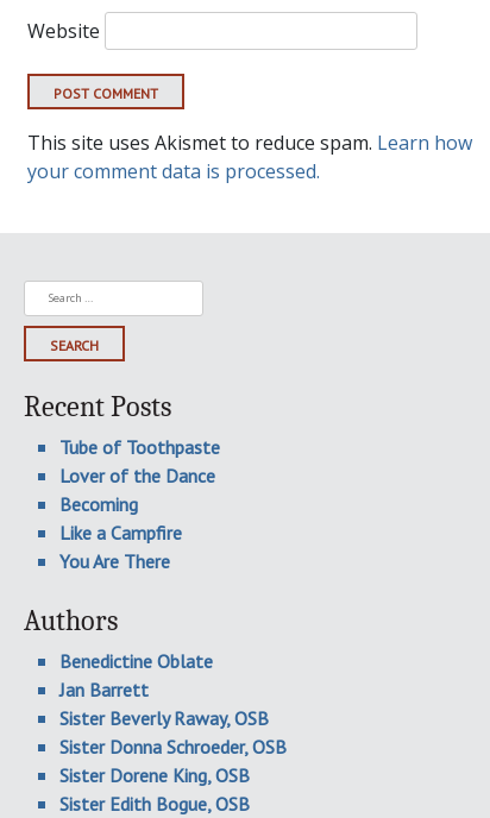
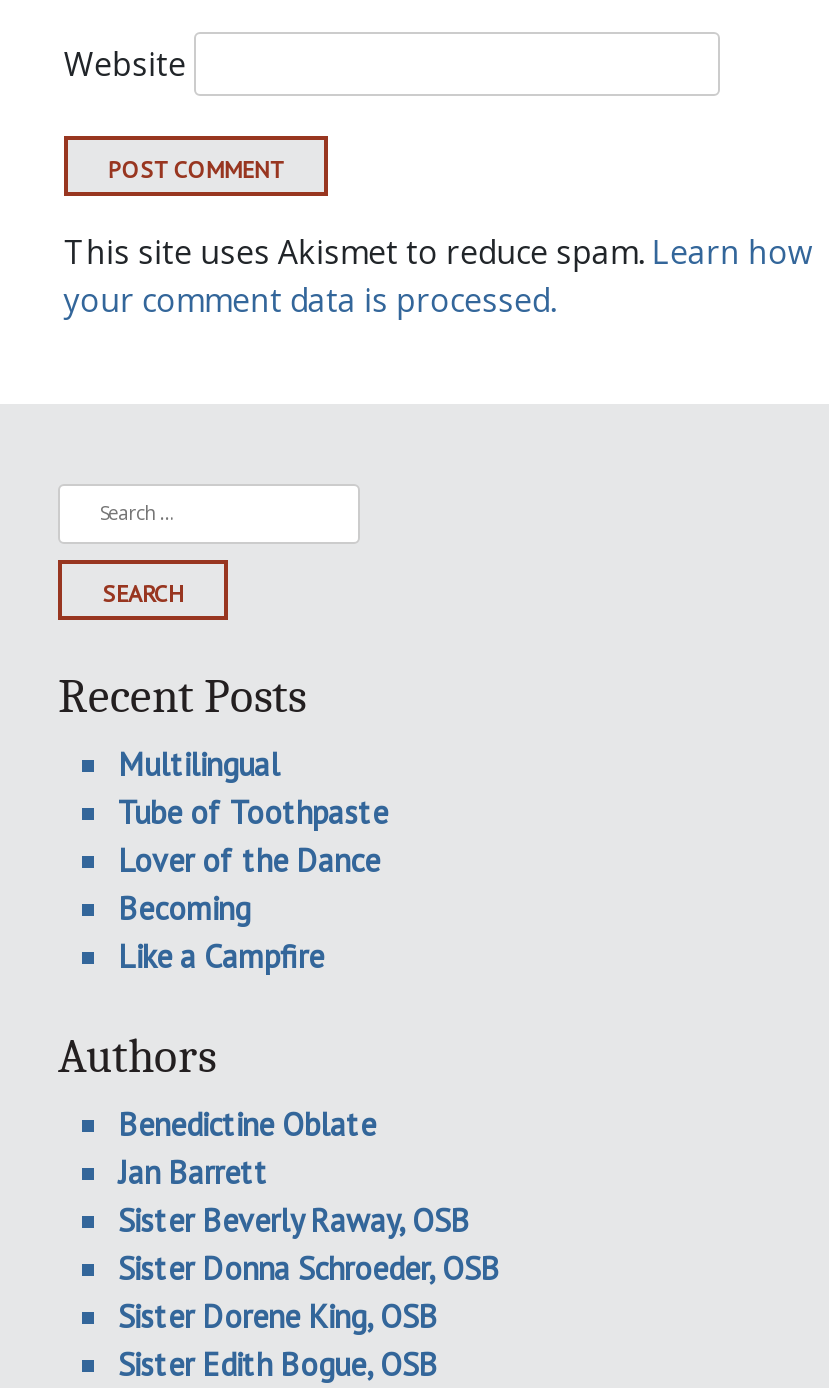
none -> [118,744,280,784] Multilingual
moved [59,435,220,545] -> [118,792,388,976]: Tube of Toothpaste | Lover of the Dance | Becoming | Like a Campfire
[59,549,170,573] You Are There -> none

